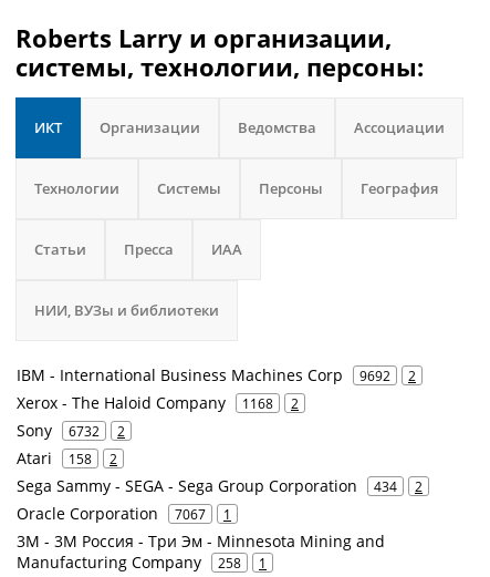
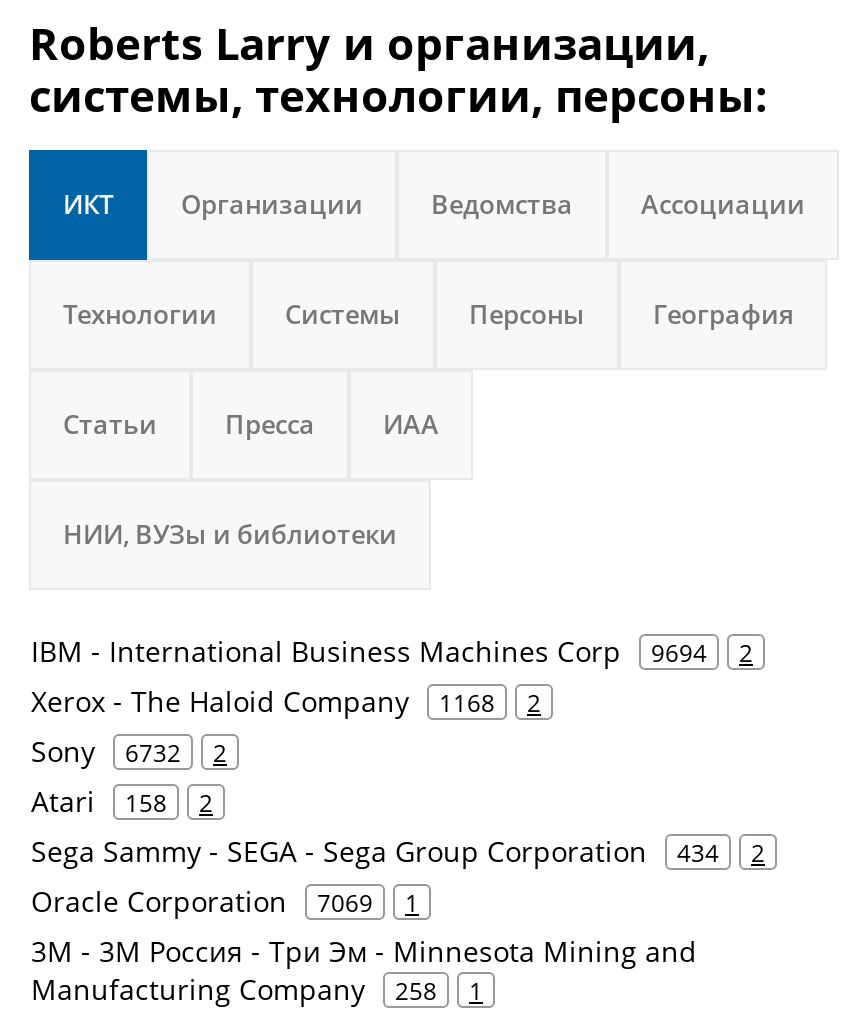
[17,364,416,385] IBM - International Business Machines Corp 9692 2 -> [31,632,753,670] IBM - International Business Machines Corp 9694 2
[17,503,231,524] Oracle Corporation 7067 1 -> [31,882,419,920] Oracle Corporation 7069 1

